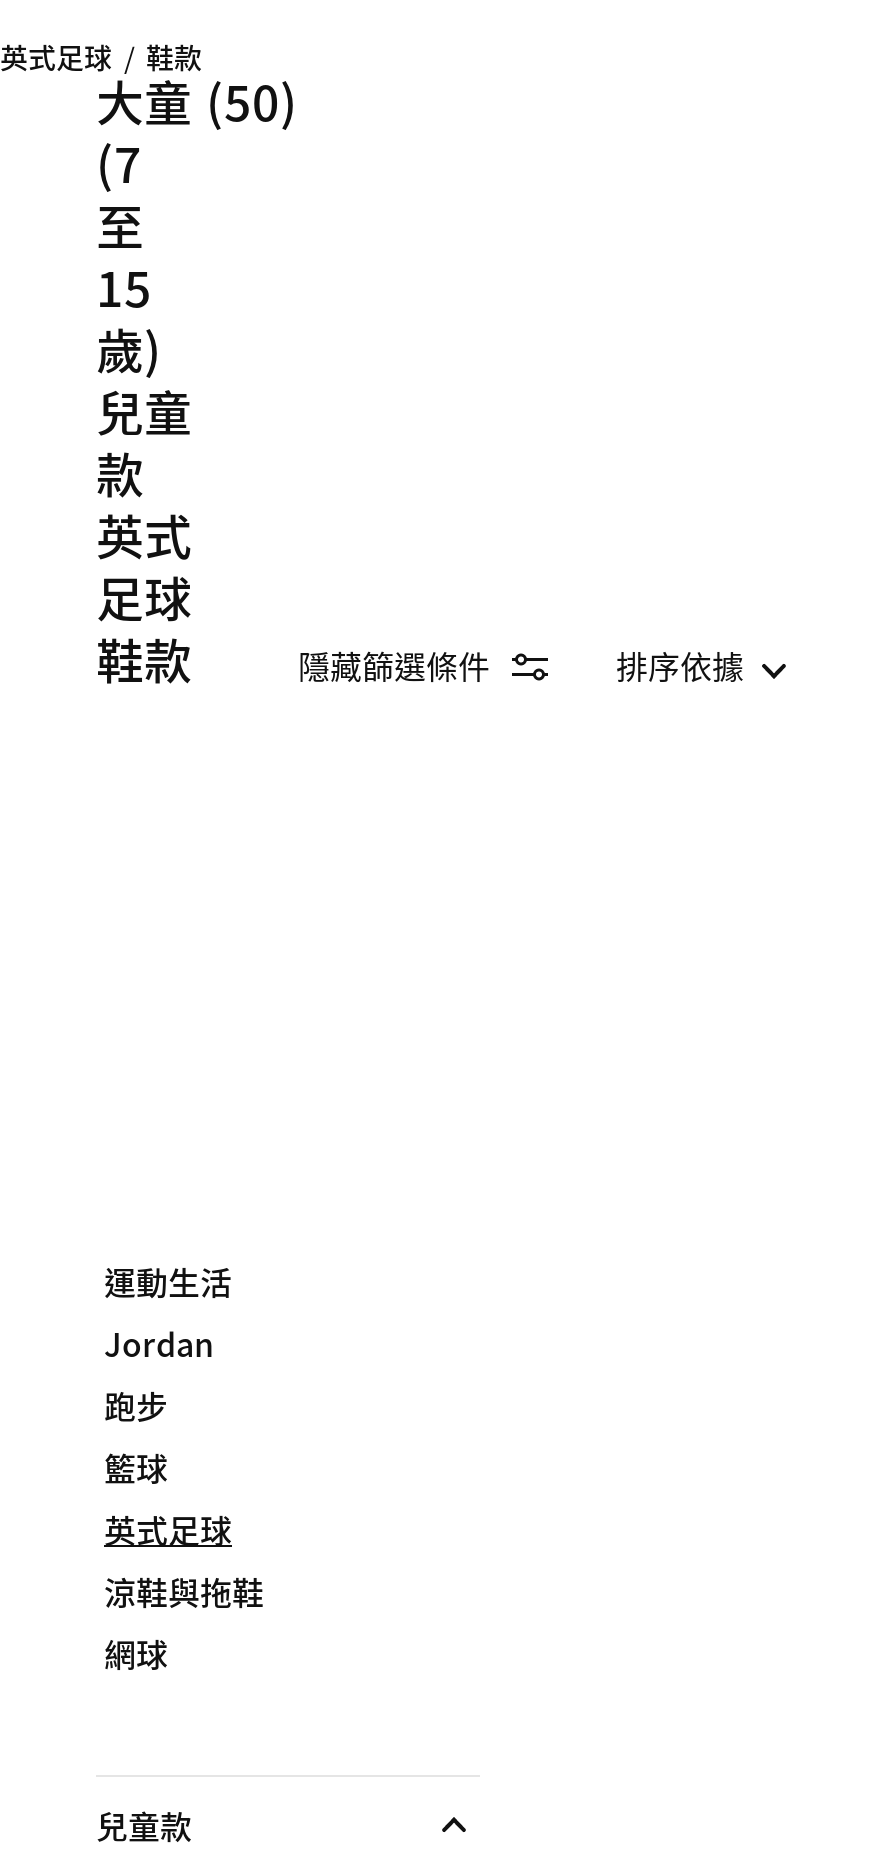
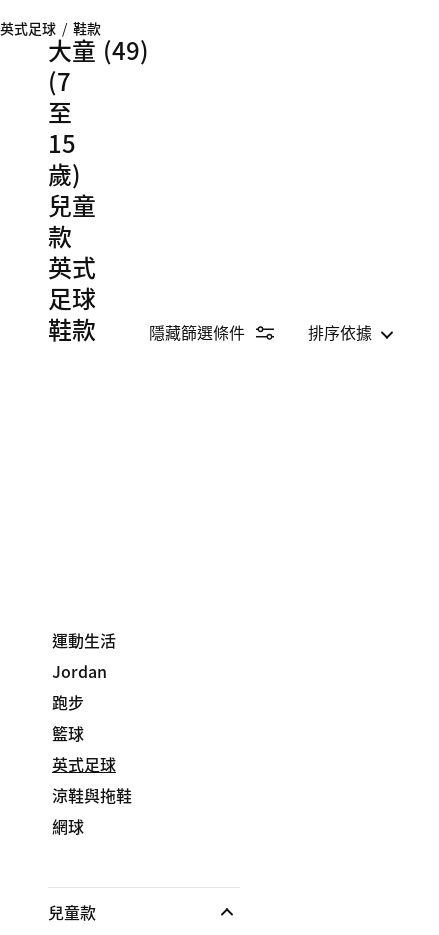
[206,65,298,135] (50) -> [103,32,149,67] (49)

